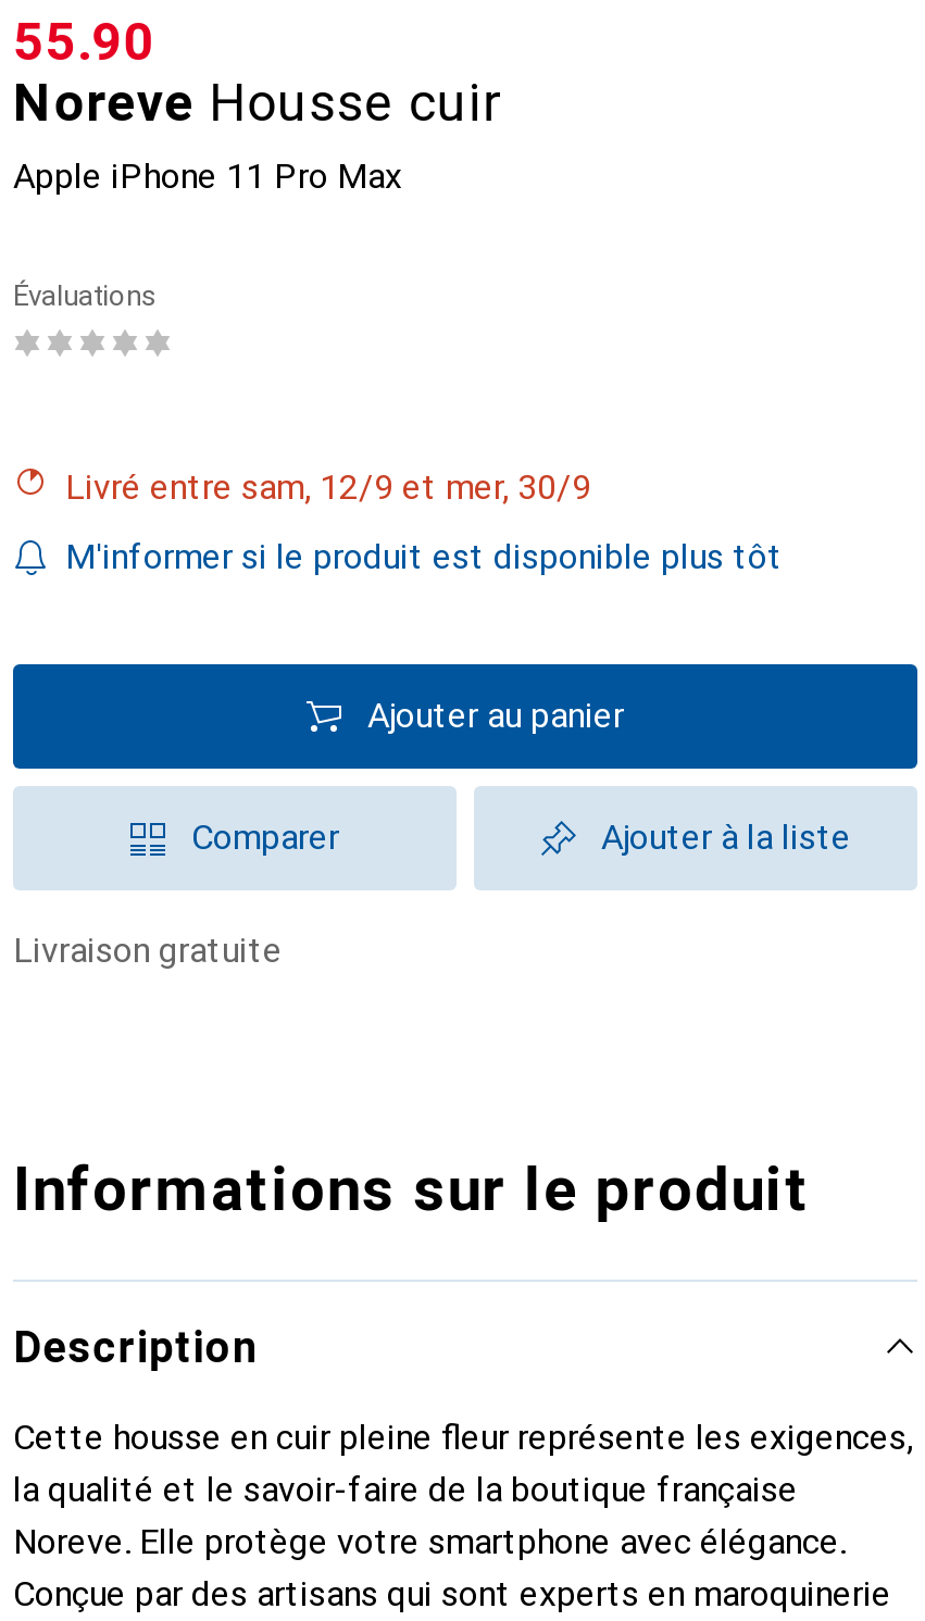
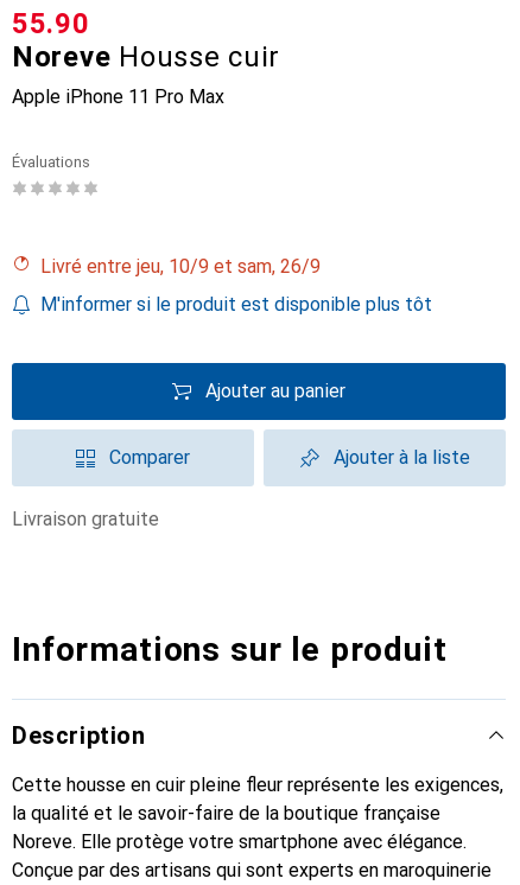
[85,466,591,508] Livré entre sam, 12/9 et mer, 30/9 -> [51,255,321,278] Livré entre jeu, 10/9 et sam, 26/9

